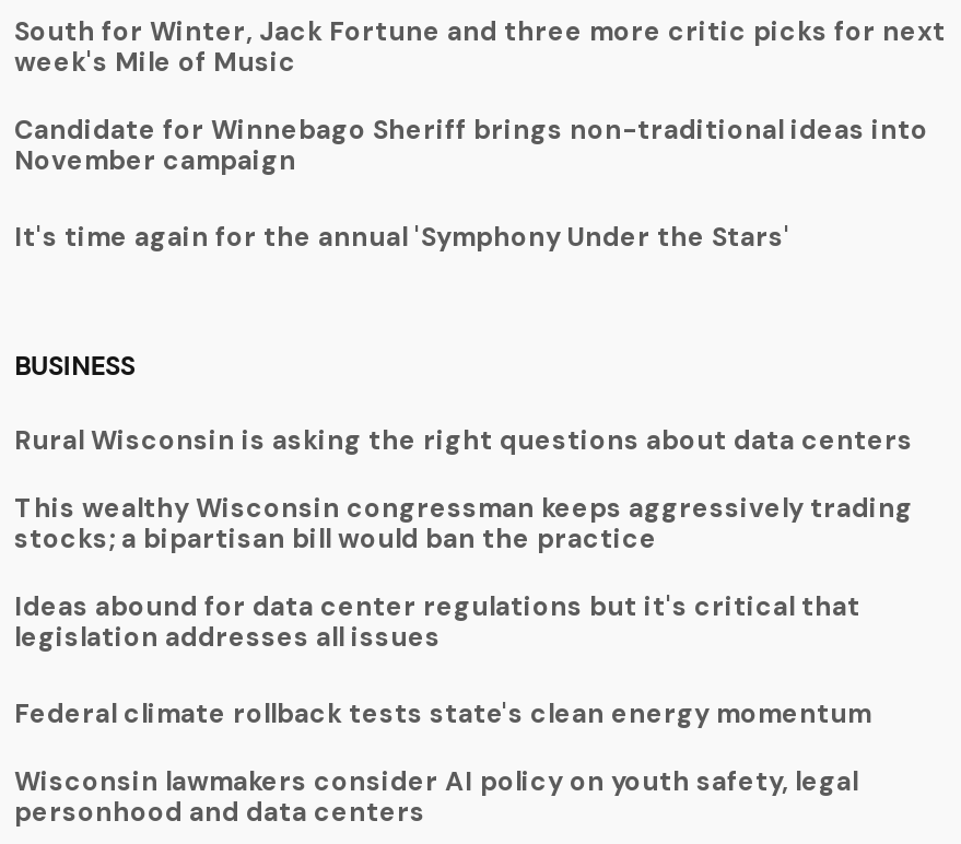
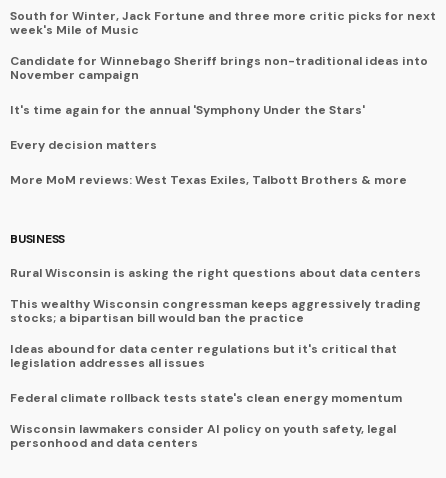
none -> [10,136,407,187] Every decision matters | More MoM reviews: West Texas Exiles, Talbott Brothers & more

